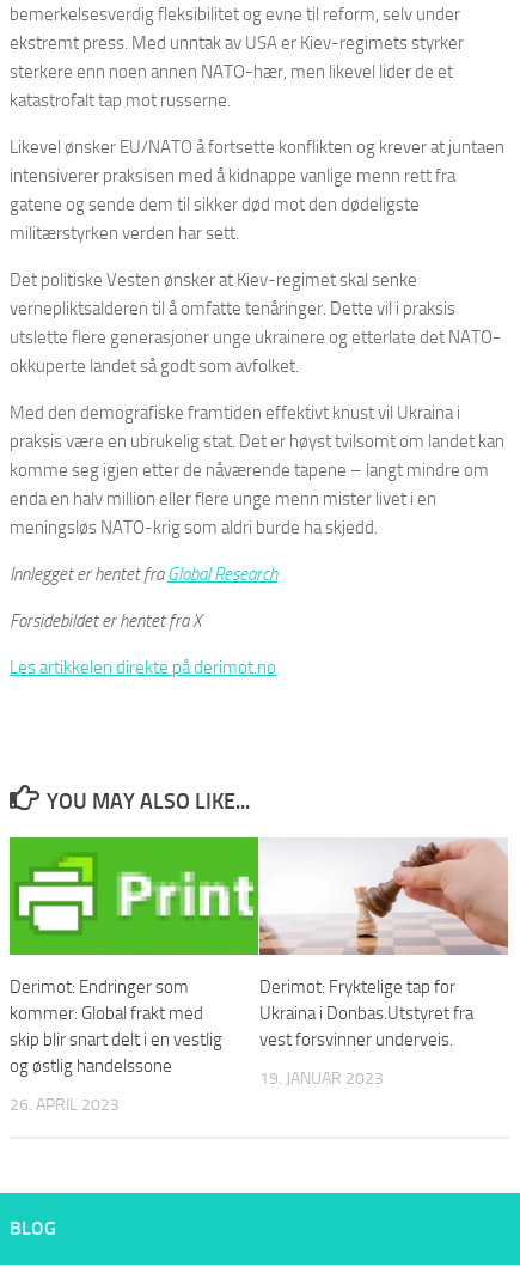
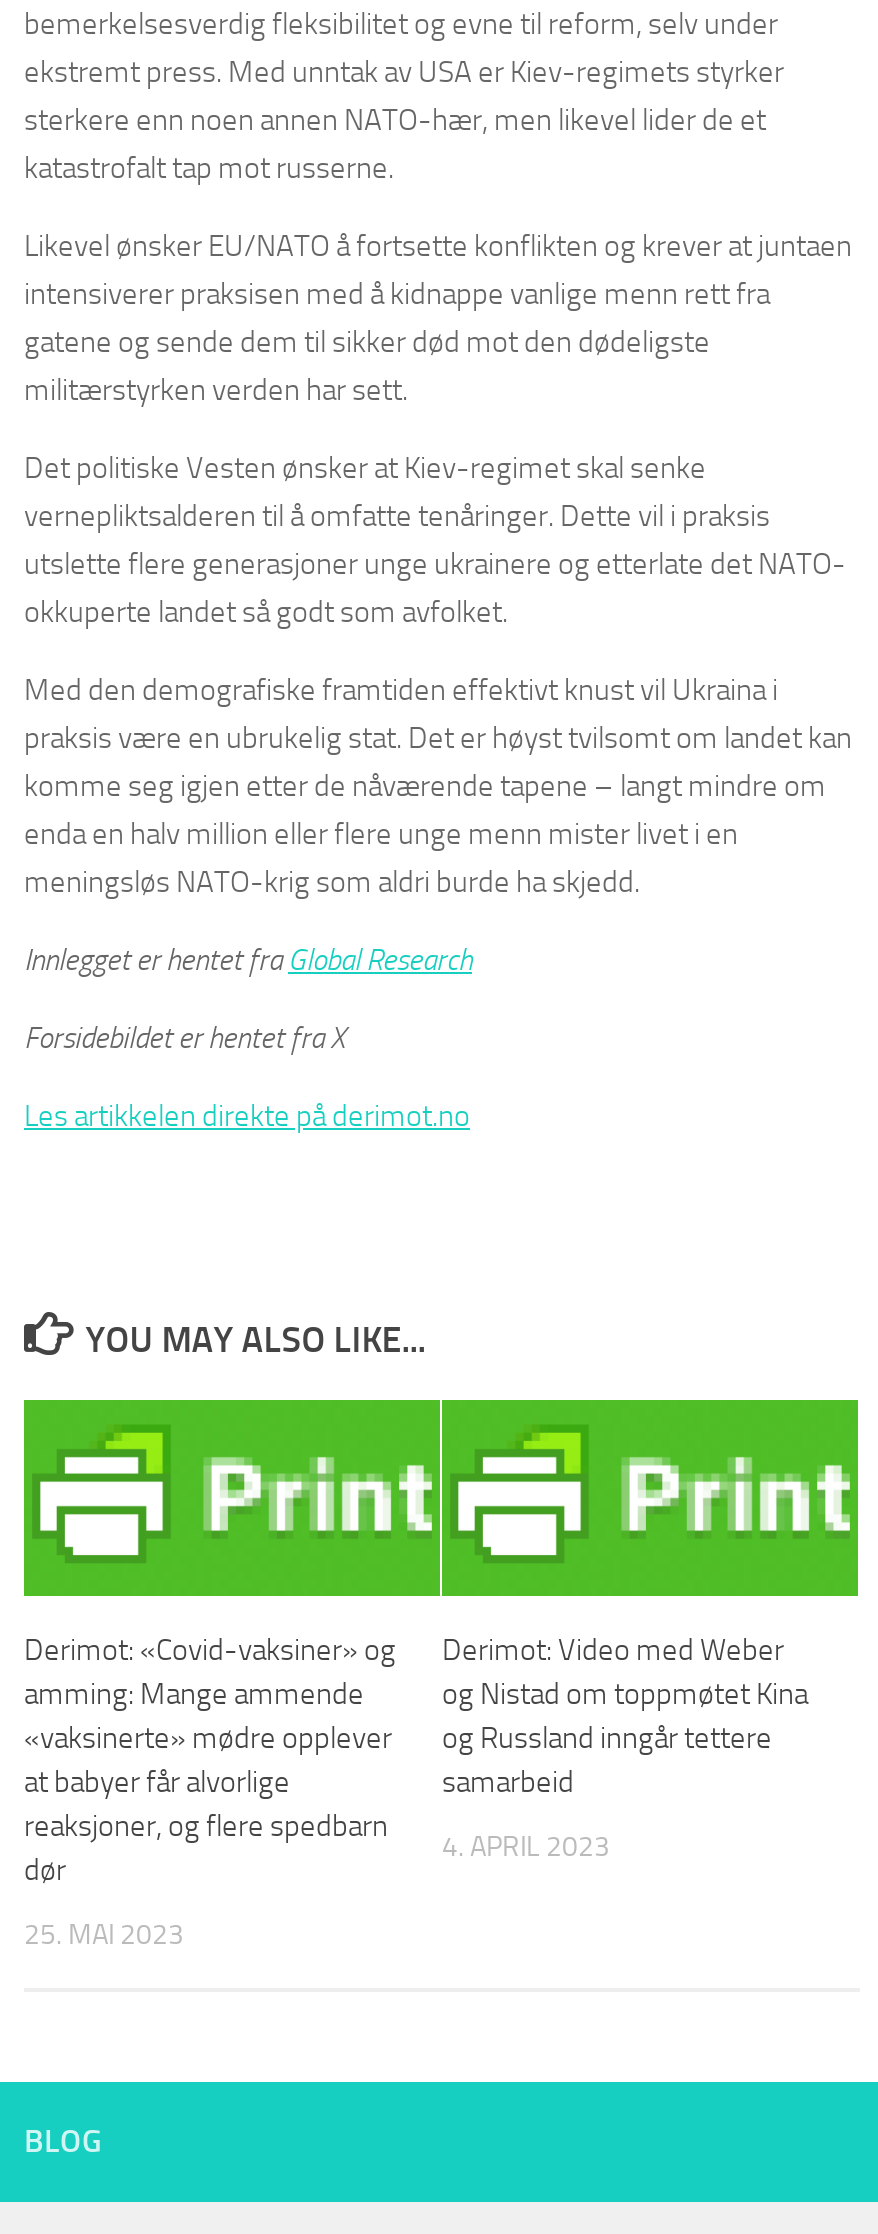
[258,837,509,1050] [image] | Derimot: Fryktelige tap for | Ukraina i Donbas.Utstyret fra | vest forsvinner underveis. -> [442,1398,860,1800] [image] | Derimot: Video med Weber | og Nistad om toppmøtet Kina | og Russland inngår tettere | samarbeid
[10,976,222,1077] Derimot: Endringer som | kommer: Global frakt med | skip blir snart delt i en vestlig | og østlig handelssone -> [24,1632,396,1888] Derimot: «Covid-vaksiner» og | amming: Mange ammende | «vaksinerte» mødre opplever | at babyer får alvorlige | reaksjoner, og flere spedbarn | dør
[259,1068,384,1089] 19. JANUAR 2023 -> [442,1830,610,1864] 4. APRIL 2023
[10,1095,120,1115] 26. APRIL 2023 -> [24,1918,184,1952] 25. MAI 2023

